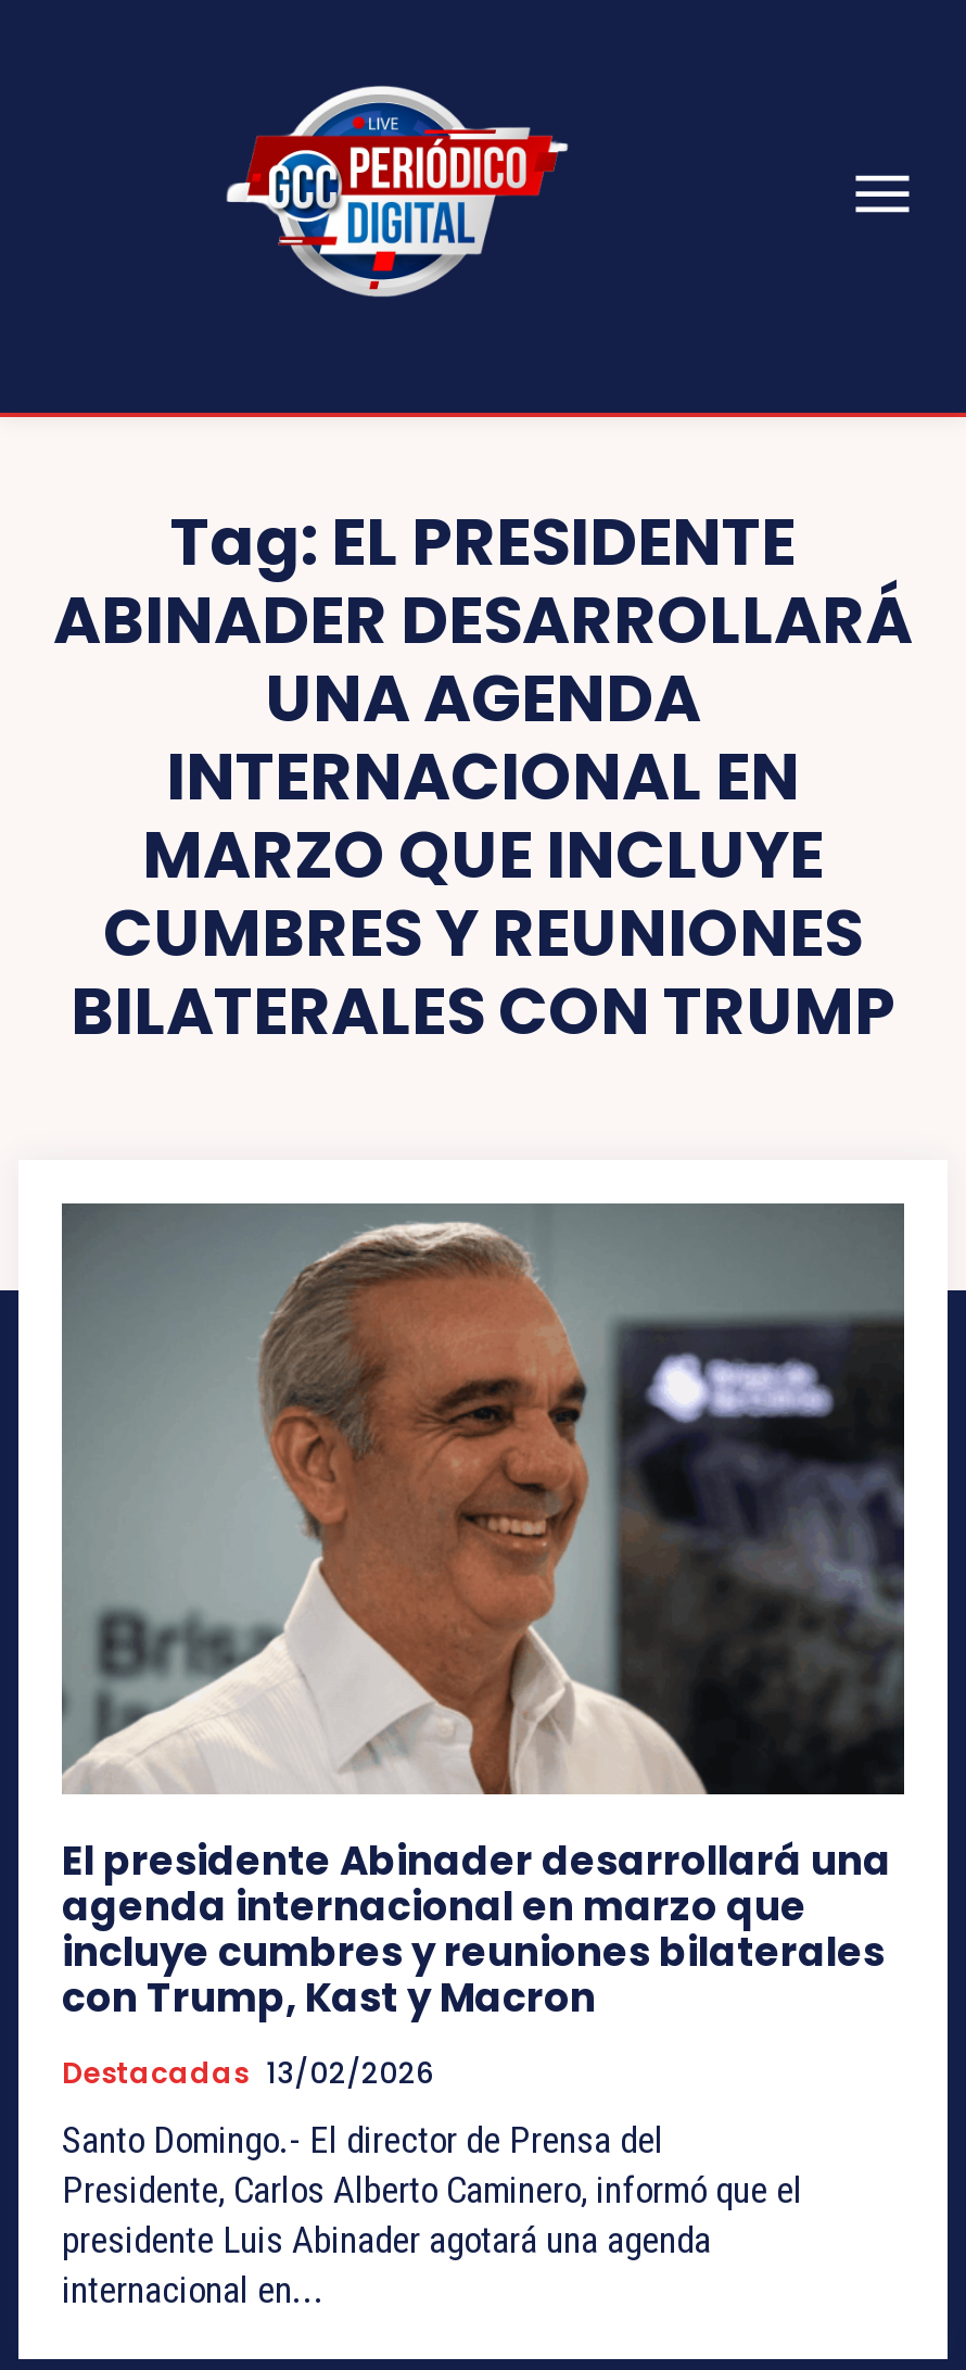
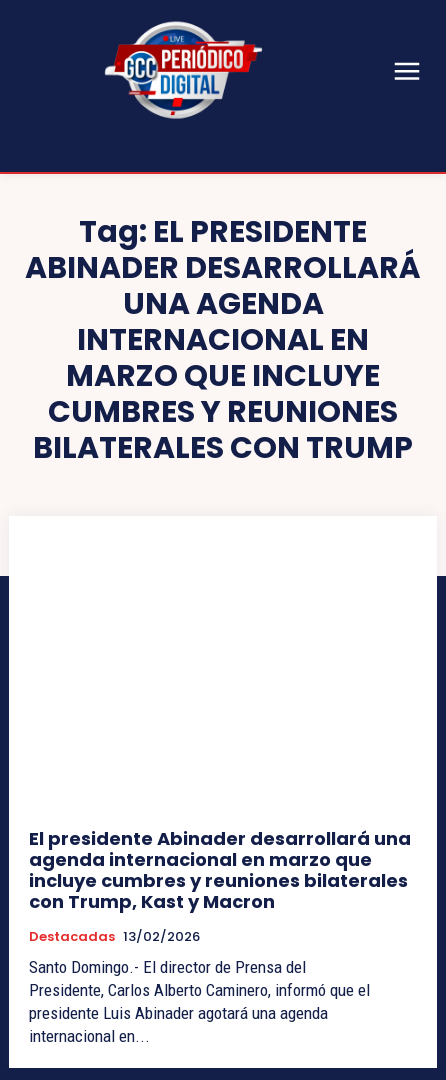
[60,1201,906,1797] [image] -> none

